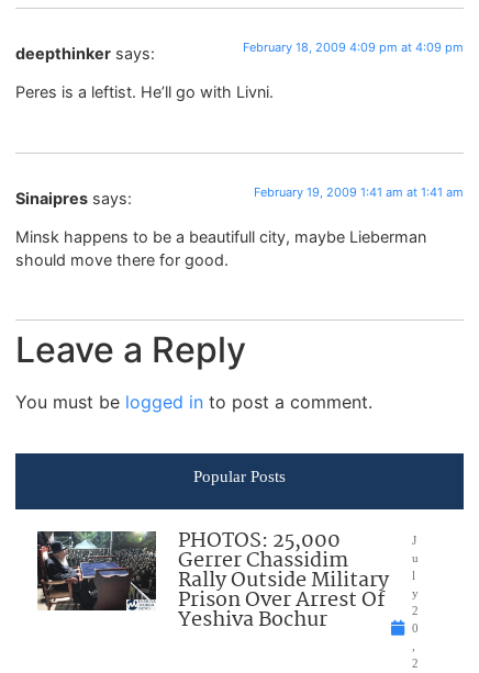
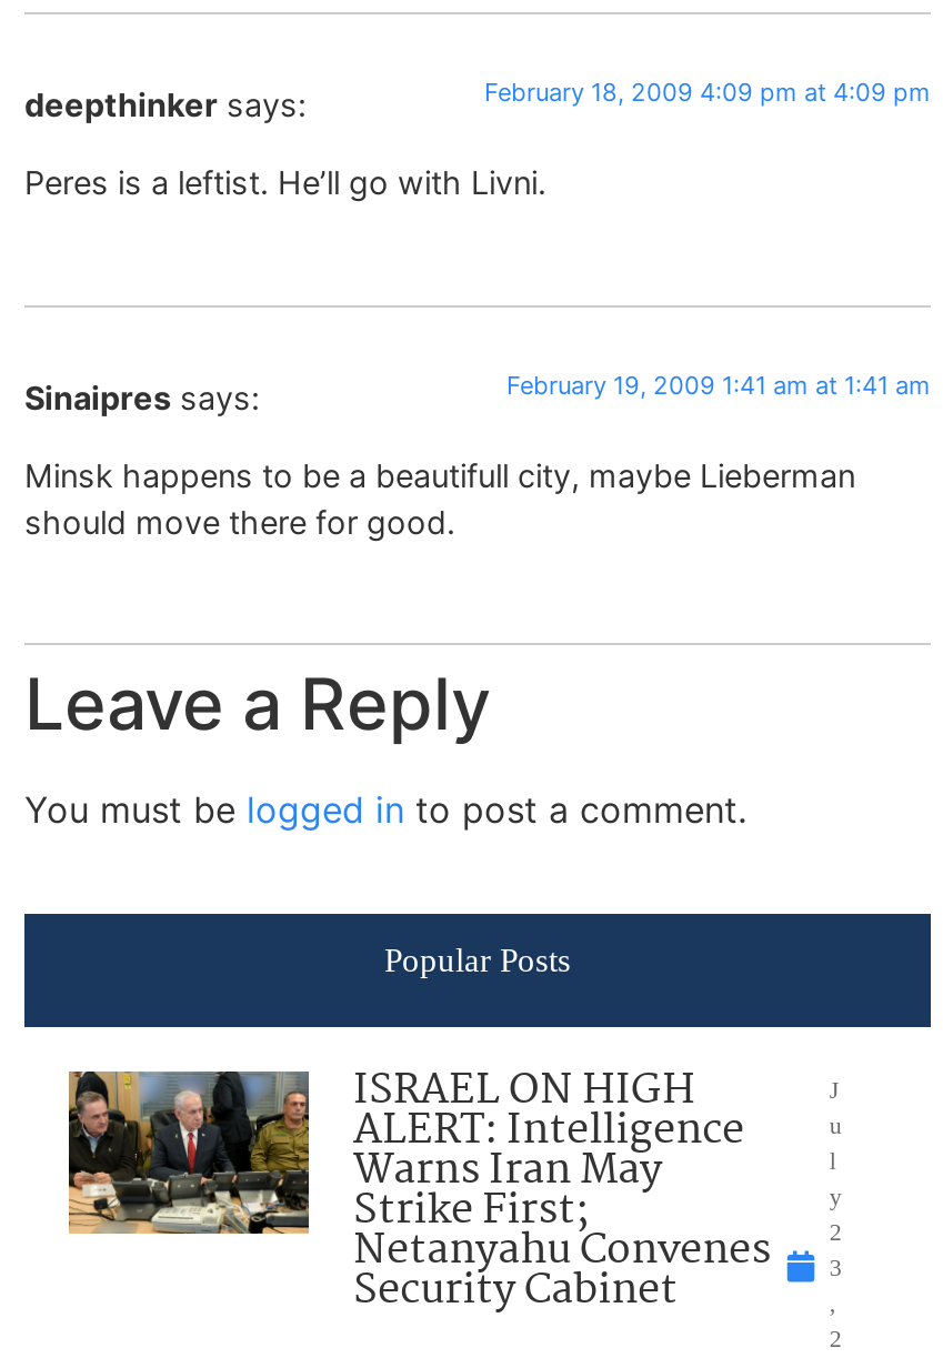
[36,525,389,637] [image] | PHOTOS: 25,000 | Gerrer Chassidim | Rally Outside Military | Prison Over Arrest Of | Yeshiva Bochur -> [67,1059,771,1325] [image] | ISRAEL ON HIGH | ALERT: Intelligence | Warns Iran May | Strike First; | Netanyahu Convenes | Security Cabinet
[412,622,418,635] 0 -> [829,1254,843,1281] 3

